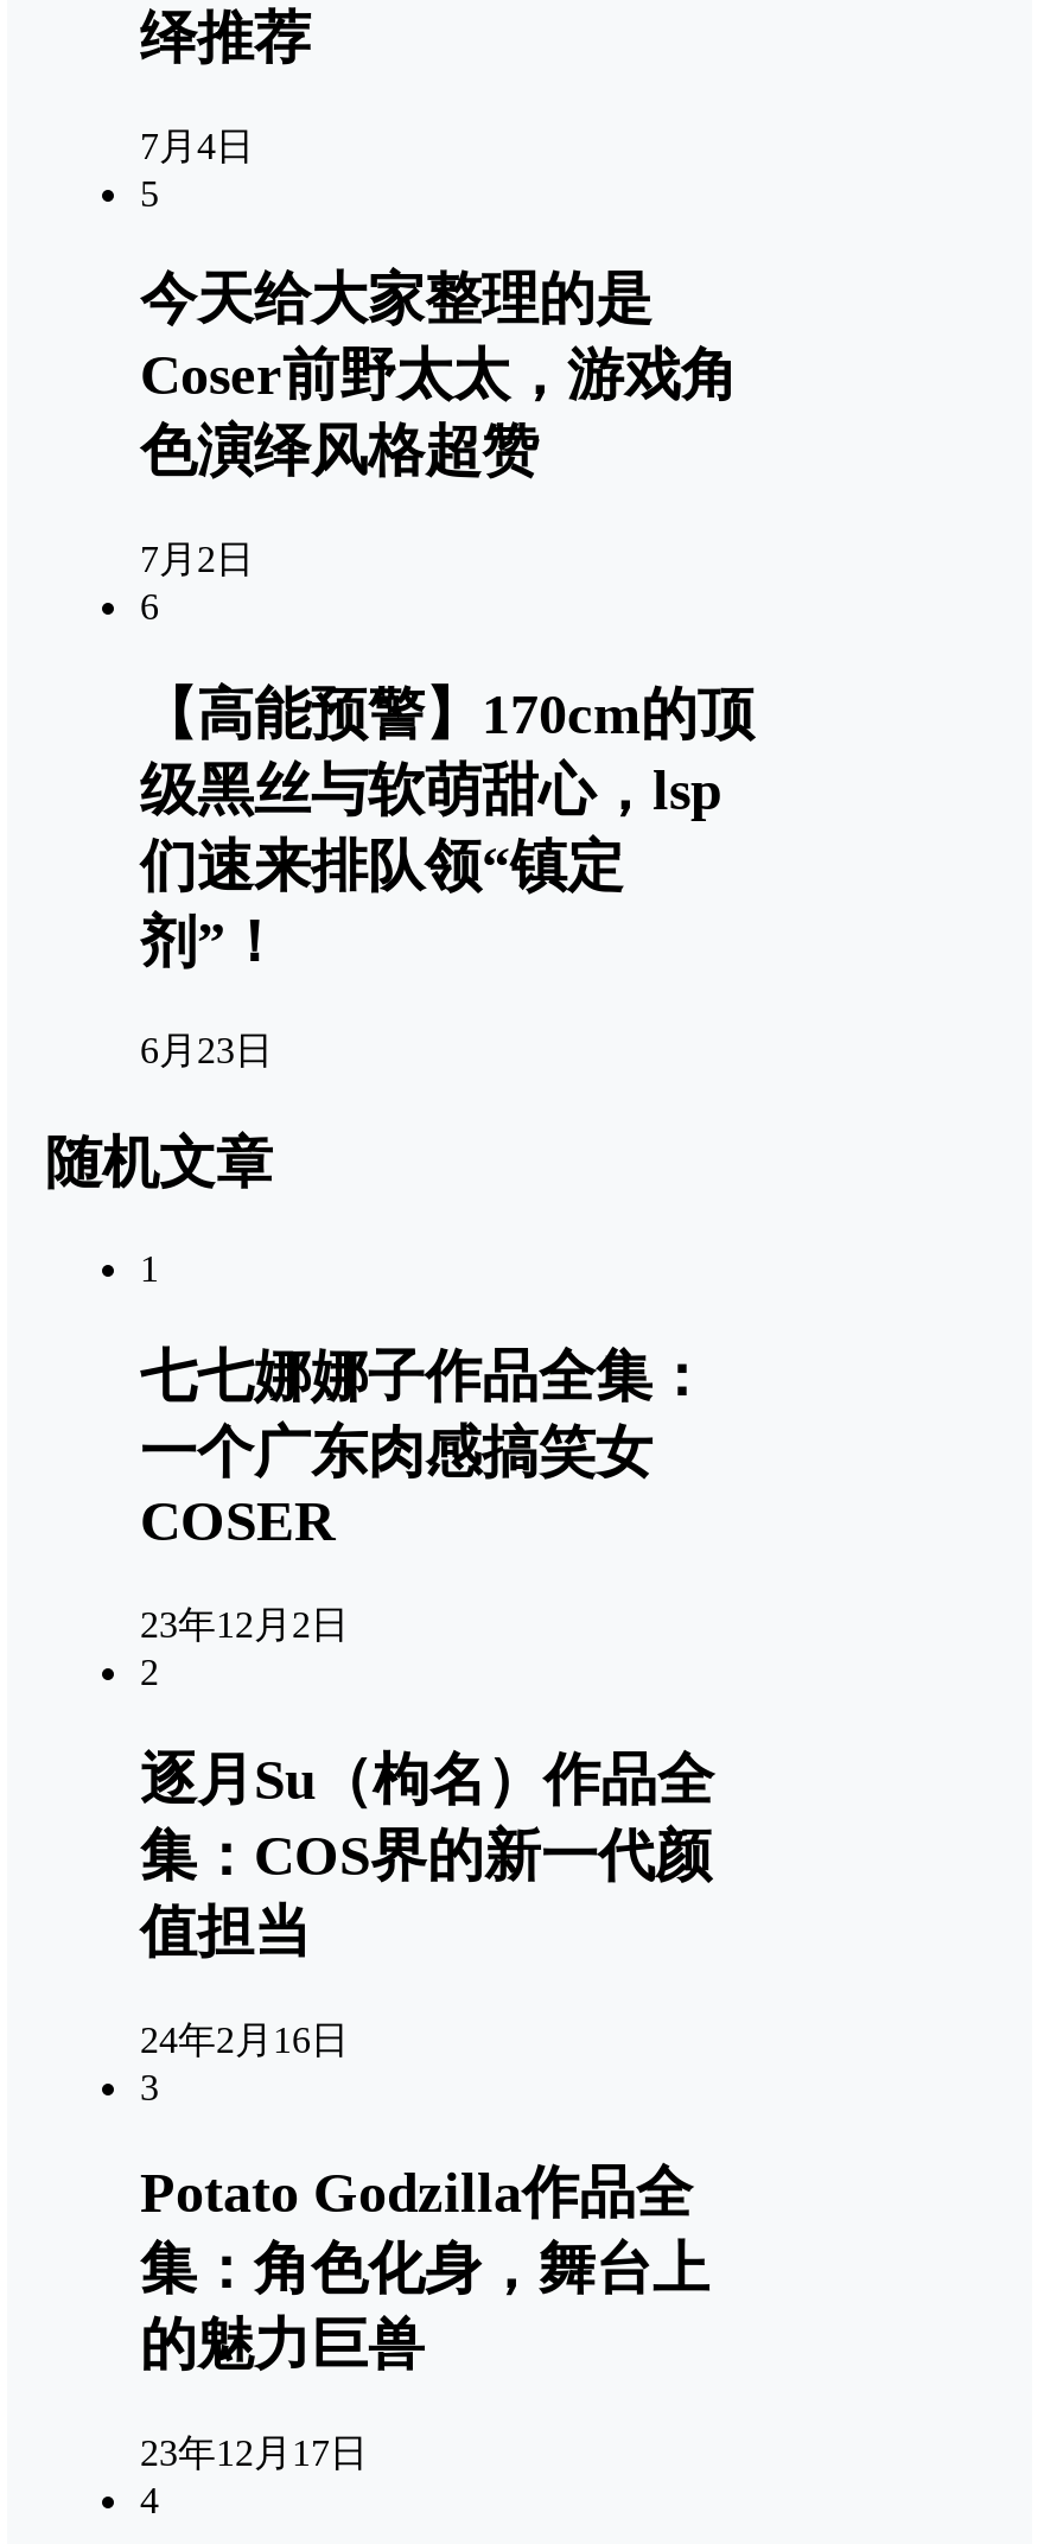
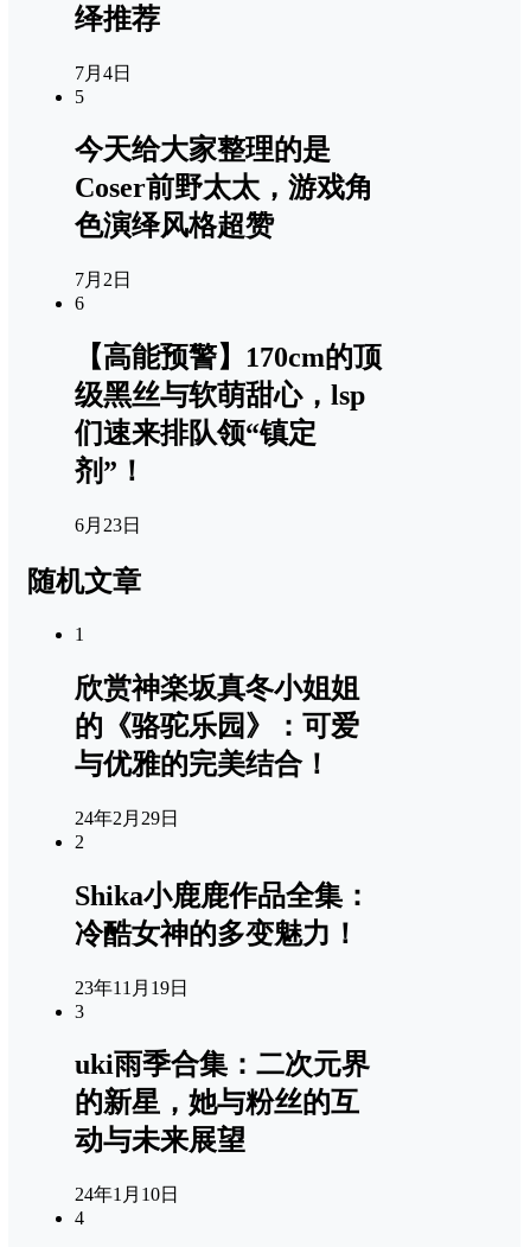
[140,1345,709,1552] 七七娜娜子作品全集： | 一个广东肉感搞笑女 | COSER -> [75,673,359,779] 欣赏神楽坂真冬小姐姐 | 的《骆驼乐园》：可爱 | 与优雅的完美结合！
[140,1604,349,1644] 23年12月2日 -> [75,808,179,828] 24年2月29日
[140,1748,714,1962] 逐月Su（枸名）作品全 | 集：COS界的新一代颜 | 值担当 -> [75,880,371,949] Shika小鹿鹿作品全集： | 冷酷女神的多变魅力！
[140,2019,349,2059] 24年2月16日 -> [75,977,188,997] 23年11月19日
[140,2163,709,2377] Potato Godzilla作品全 | 集：角色化身，舞台上 | 的魅力巨兽 -> [75,1049,370,1156] uki雨季合集：二次元界 | 的新星，她与粉丝的互 | 动与未来展望
[140,2433,368,2474] 23年12月17日 -> [75,1185,179,1205] 24年1月10日

